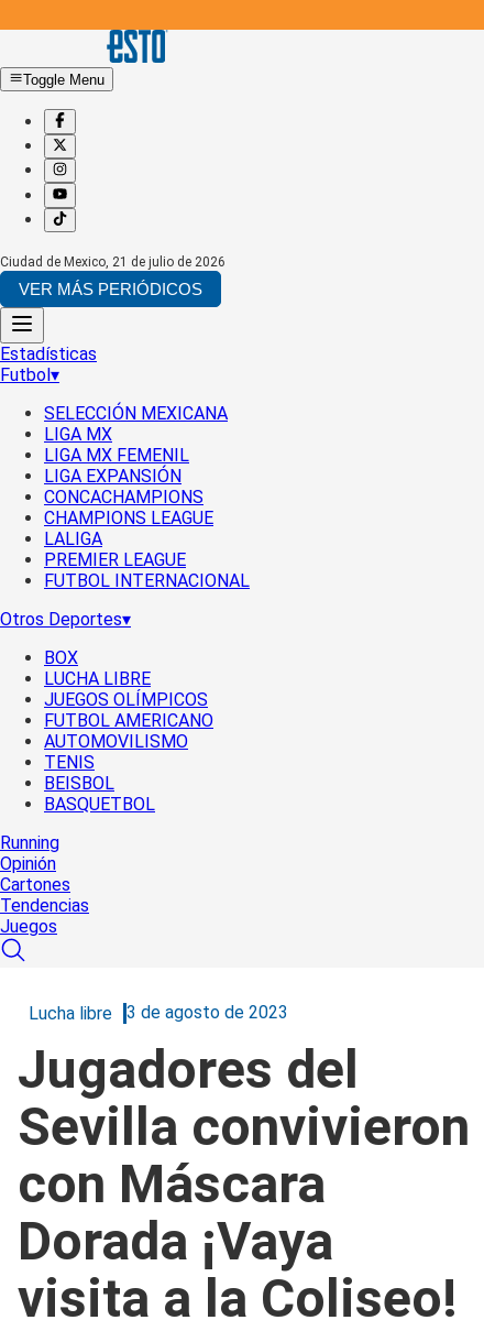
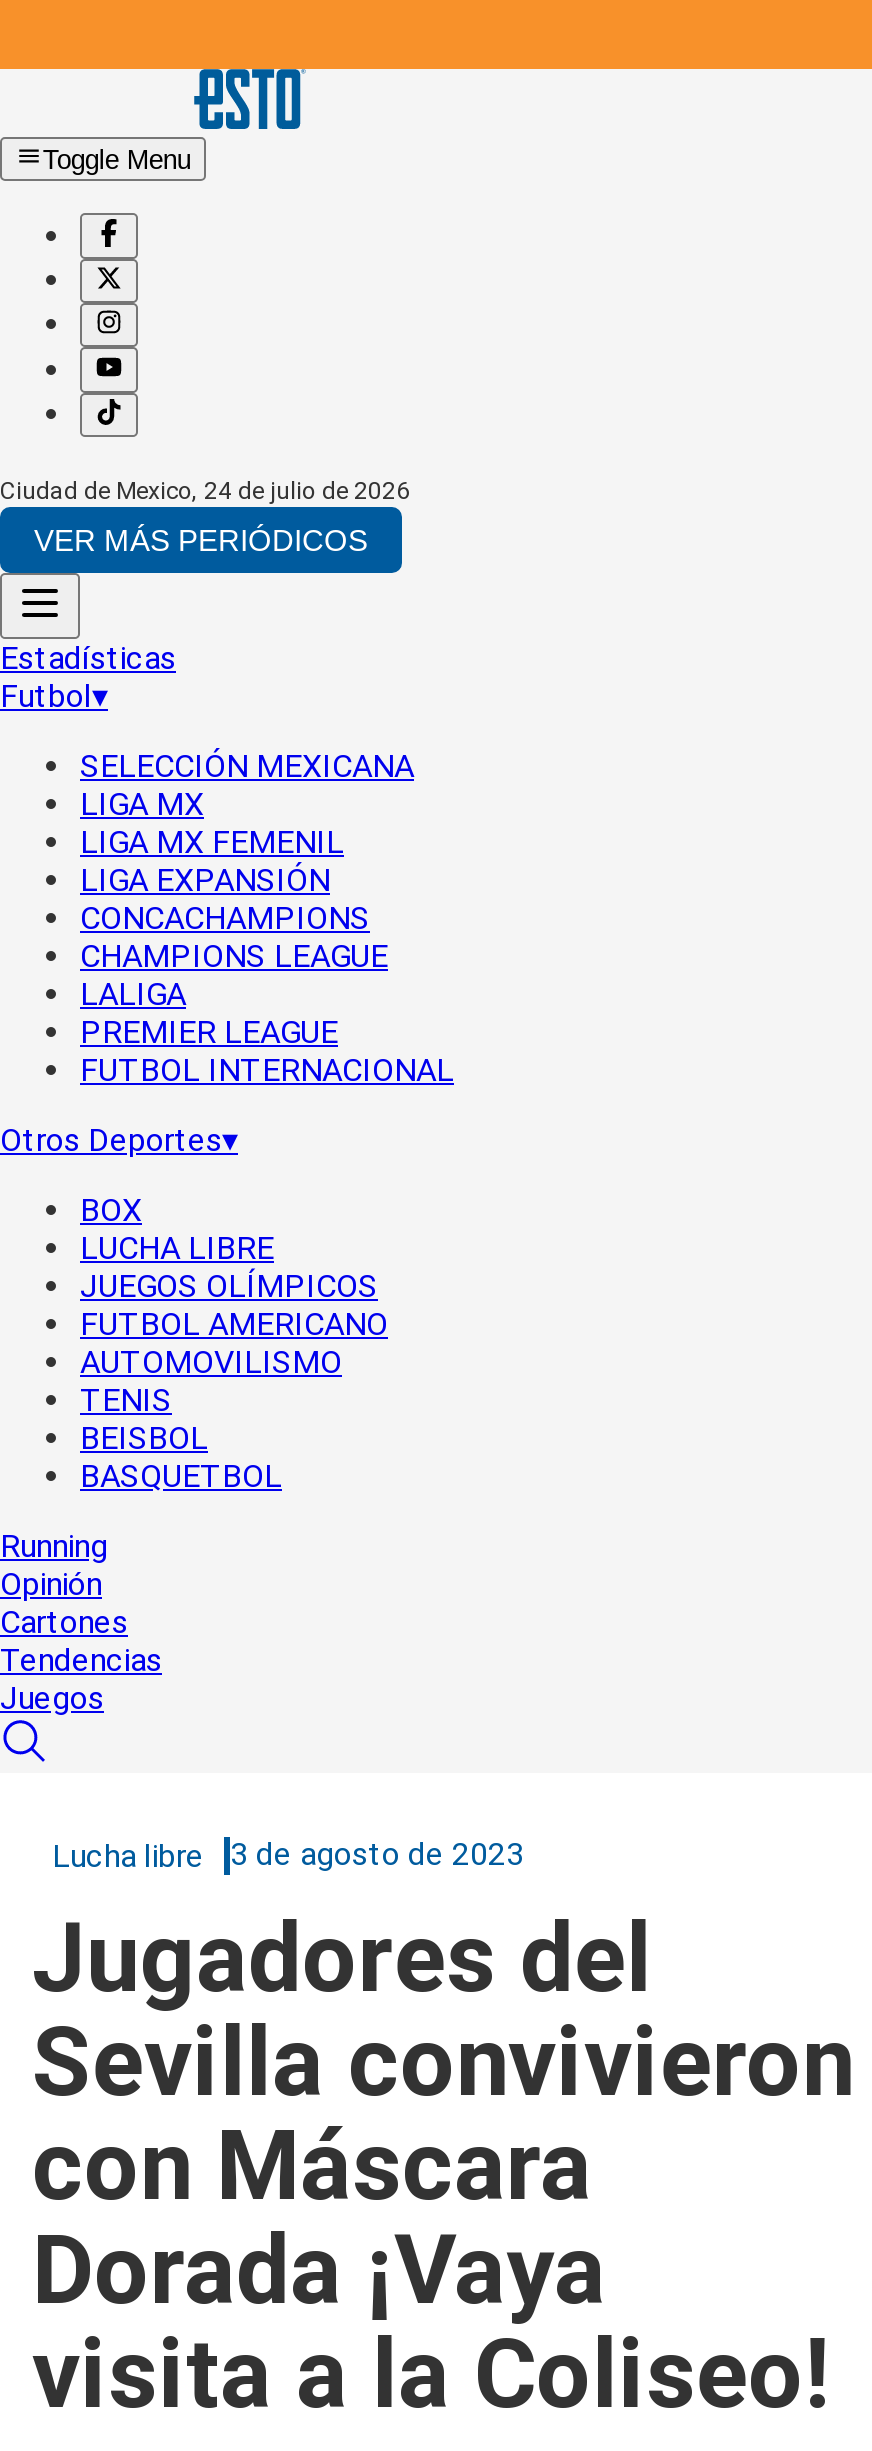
[0,254,226,270] Ciudad de Mexico, 21 de julio de 2026 -> [0,477,410,505] Ciudad de Mexico, 24 de julio de 2026

